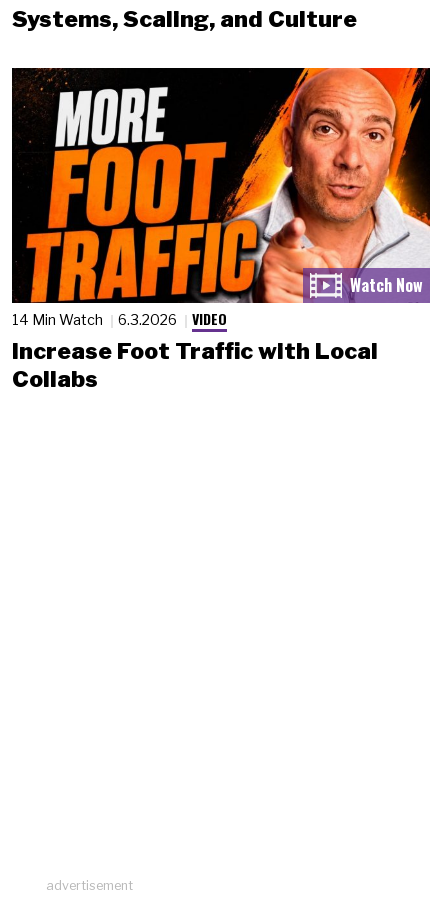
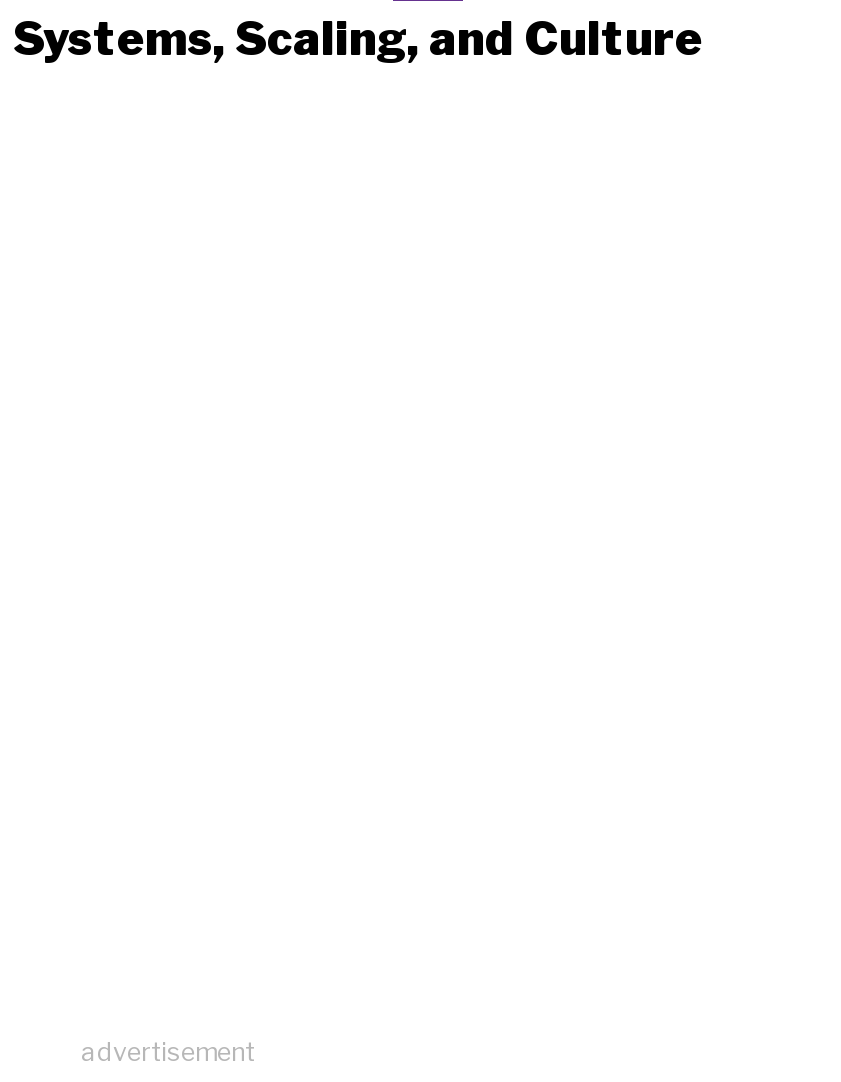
[11,67,431,393] [image] | 14 Min Watch | 6.3.2026 | VIDEO | Increase Foot Traffic with Local | Collabs -> none

